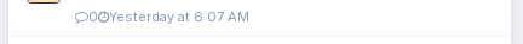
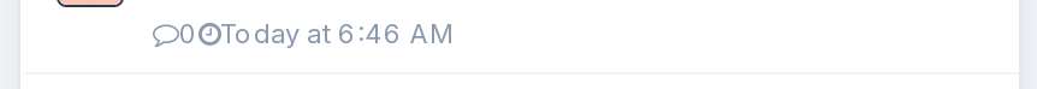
[109,8,249,25] Yesterday at 6:07 AM -> [220,17,454,51] Today at 6:46 AM

